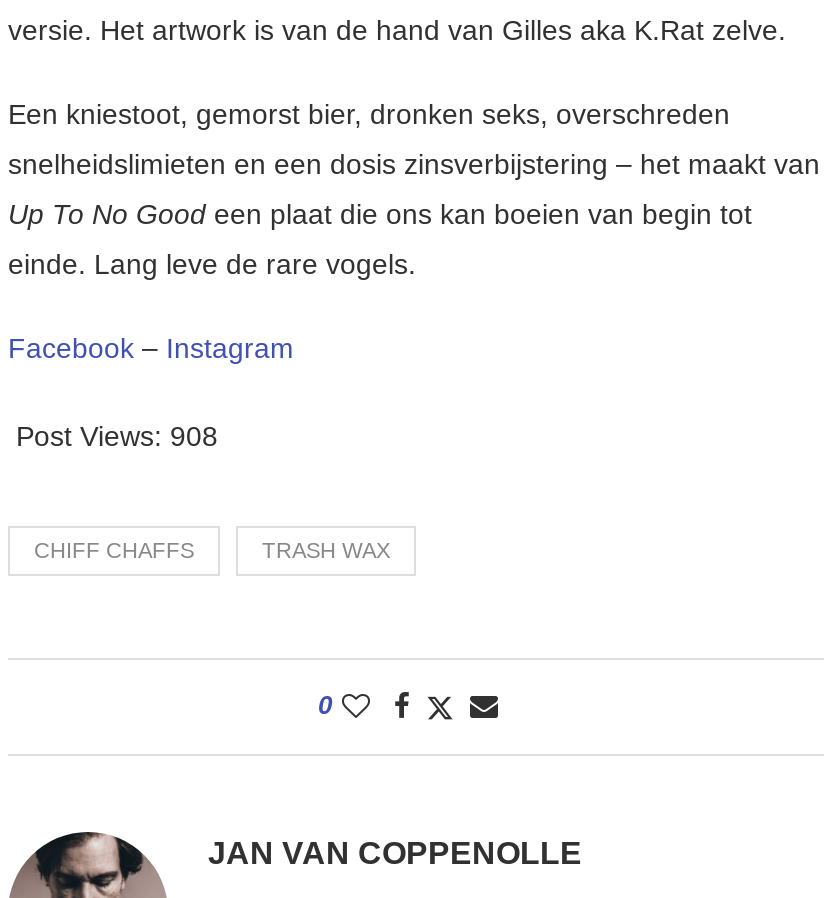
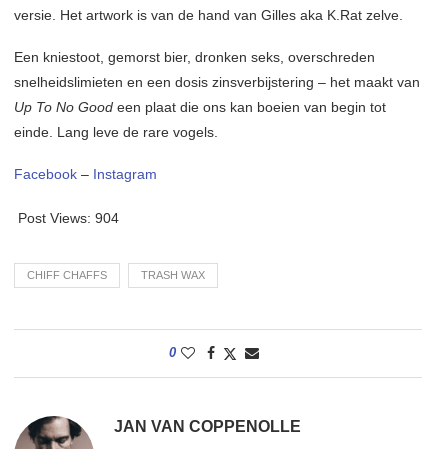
[16,421,218,453] Post Views: 908 -> [18,210,119,226] Post Views: 904

